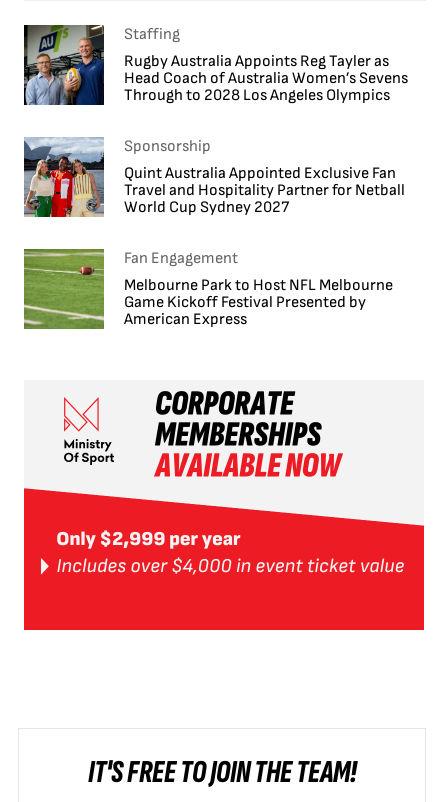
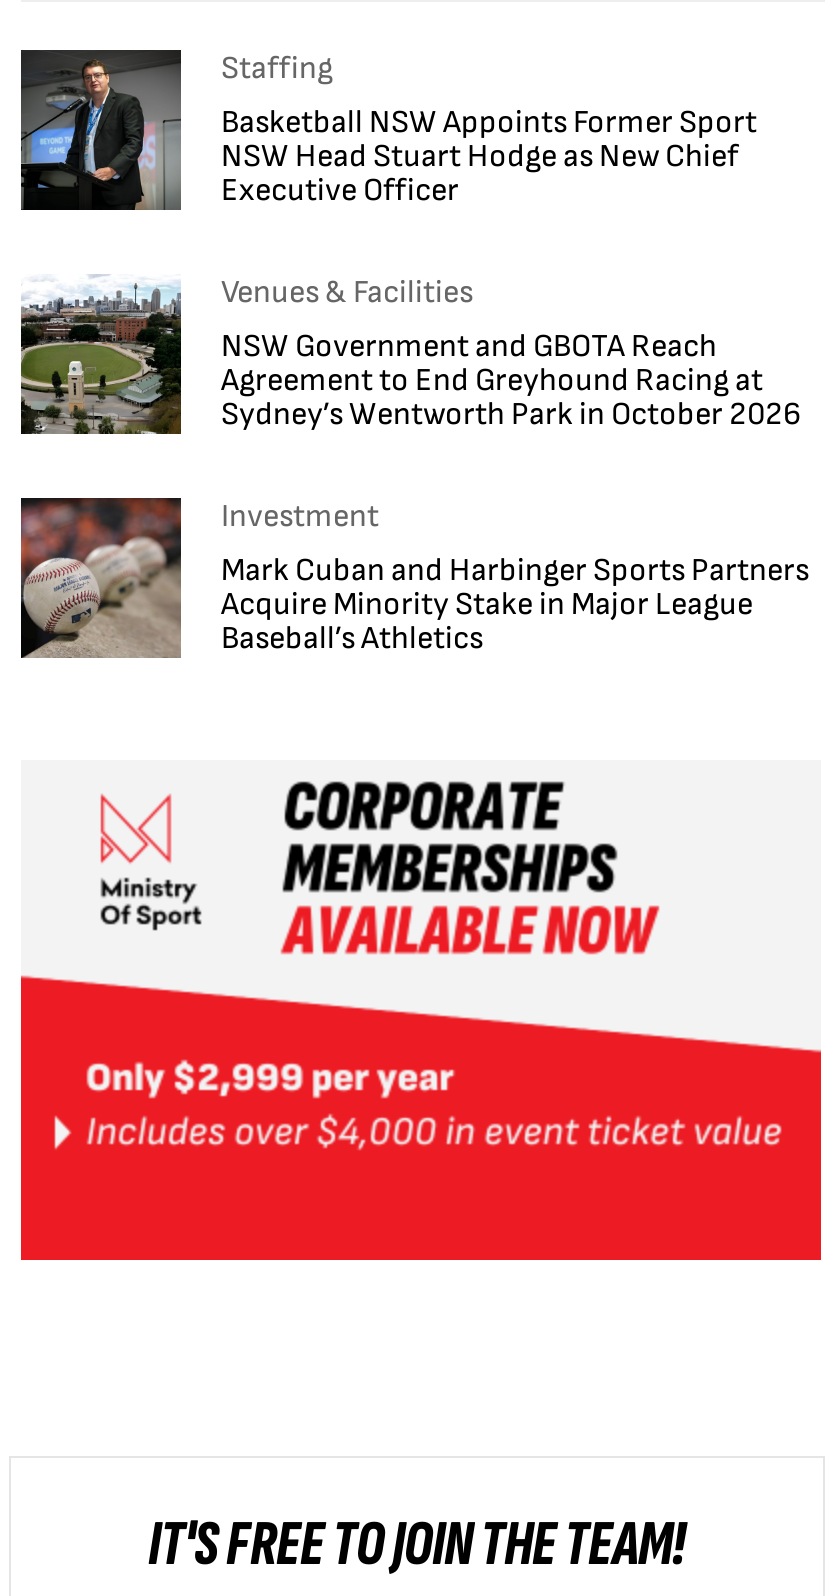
[24,25,408,106] [image] | Rugby Australia Appoints Reg Tayler as | Head Coach of Australia Women’s Sevens | Through to 2028 Los Angeles Olympics -> [21,50,757,212] [image] | Basketball NSW Appoints Former Sport | NSW Head Stuart Hodge as New Chief | Executive Officer
[23,137,405,218] [image] | Sponsorship | Quint Australia Appointed Exclusive Fan | Travel and Hospitality Partner for Netball | World Cup Sydney 2027 -> [21,273,801,436] [image] | Venues & Facilities | NSW Government and GBOTA Reach | Agreement to End Greyhound Racing at | Sydney’s Wentworth Park in October 2026
[23,248,393,329] [image] | Fan Engagement | Melbourne Park to Host NFL Melbourne | Game Kickoff Festival Presented by | American Express -> [19,496,809,658] [image] | Investment | Mark Cuban and Harbinger Sports Partners | Acquire Minority Stake in Major League | Baseball’s Athletics

